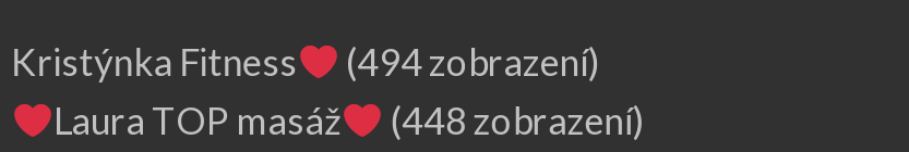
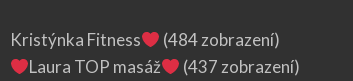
[11,40,601,85] Kristýnka Fitness (494 zobrazení) -> [10,29,280,50] Kristýnka Fitness (484 zobrazení)
[53,98,646,144] Laura TOP masáž (448 zobrazení) -> [29,56,300,77] Laura TOP masáž (437 zobrazení)

